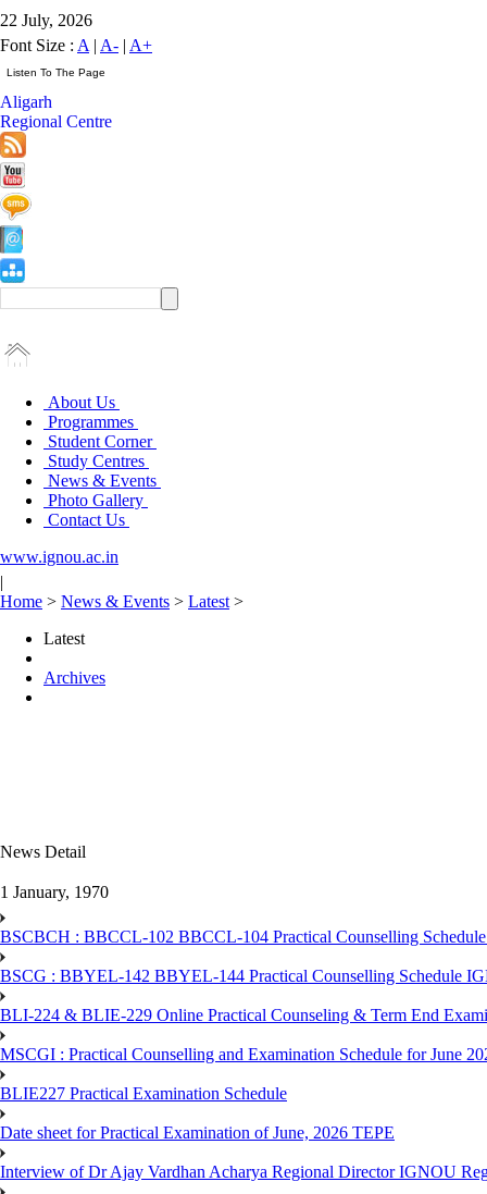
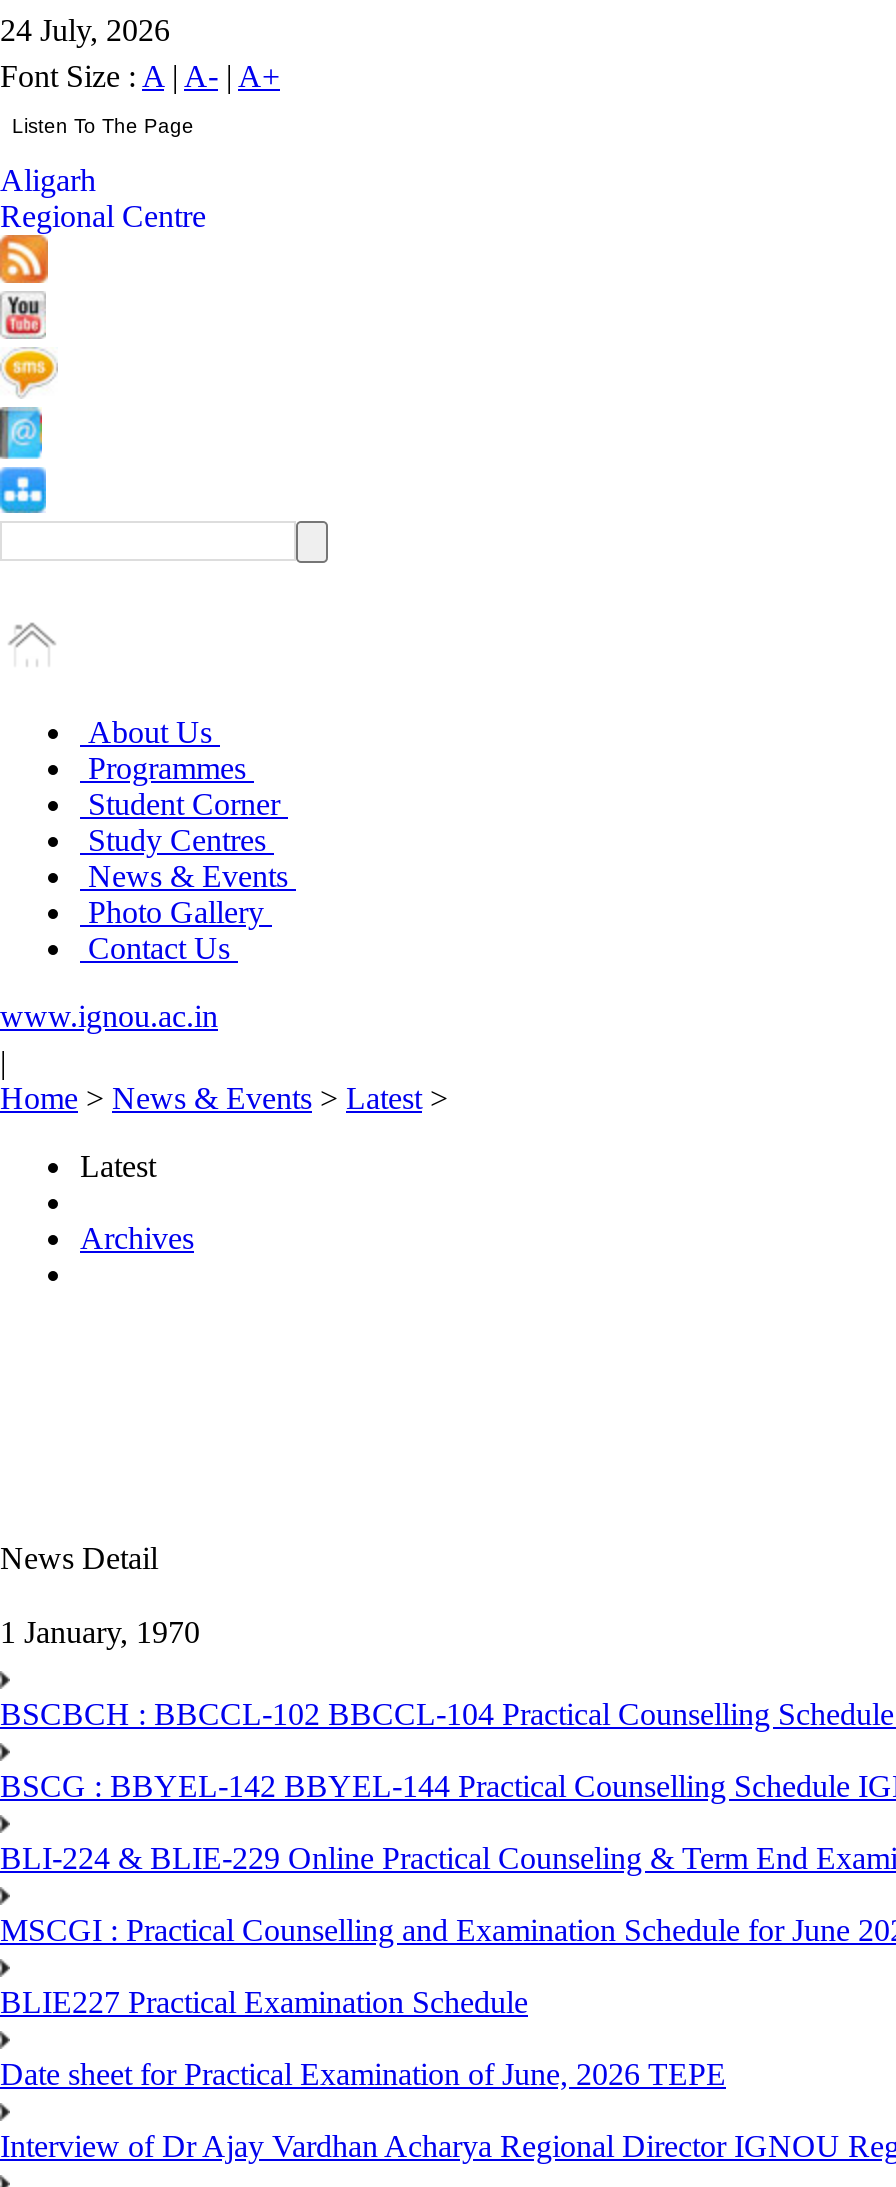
[0,11,92,29] 22 July, 2026 -> [0,13,170,47] 24 July, 2026

